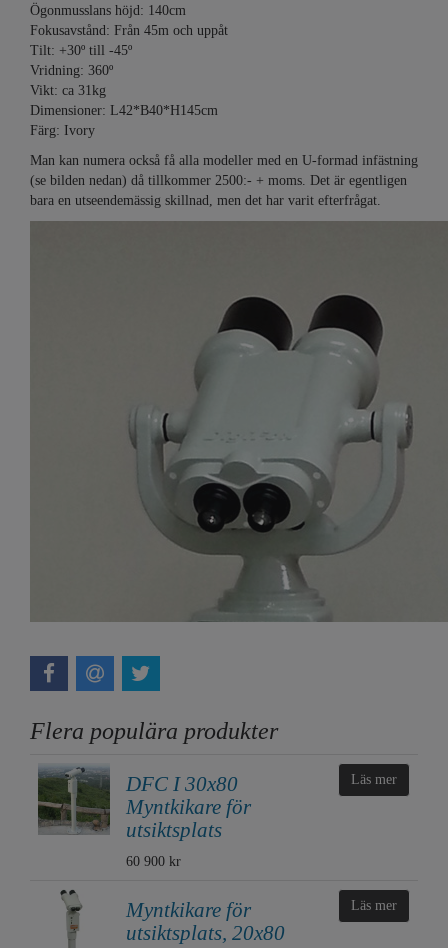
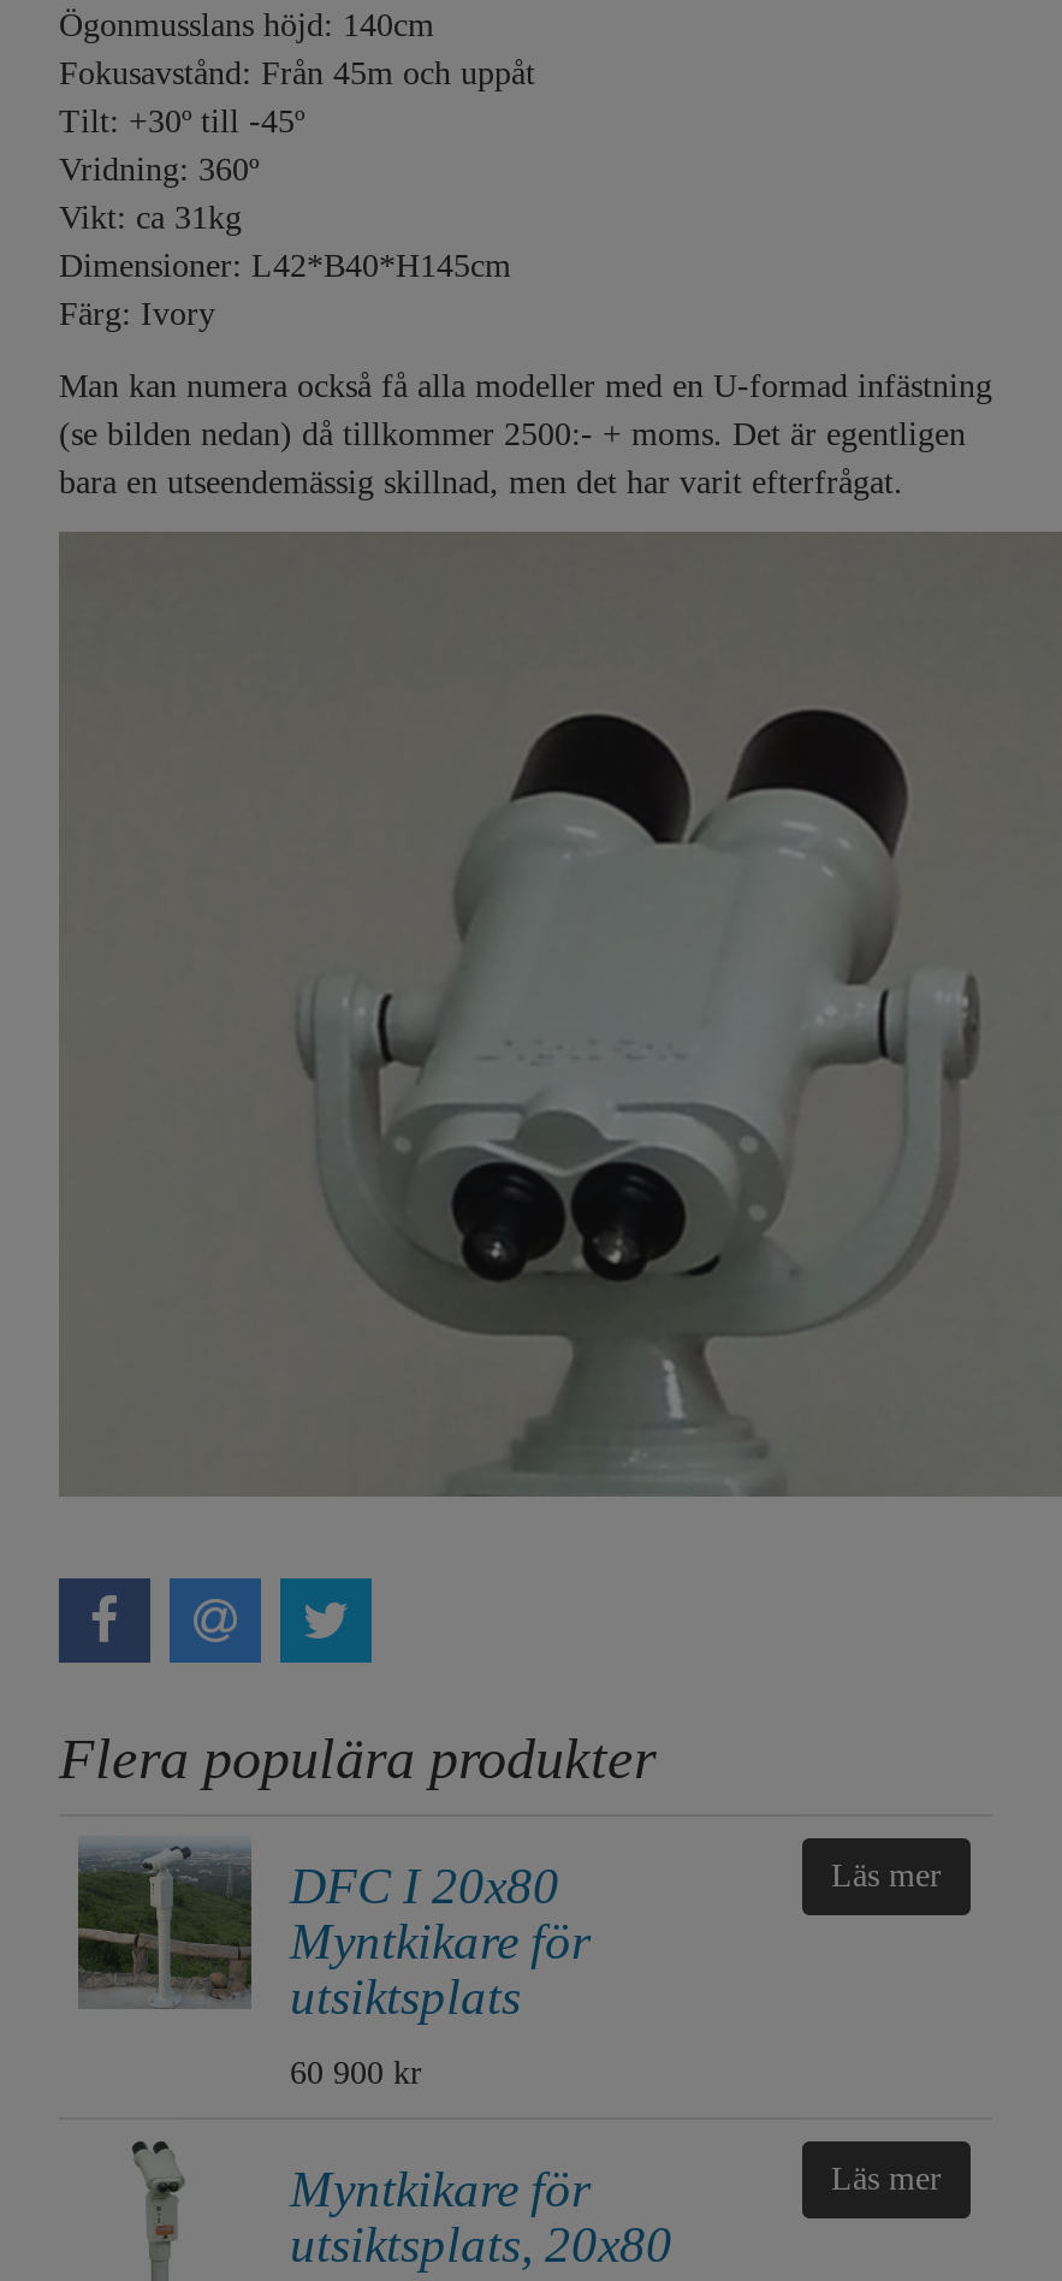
[126,772,238,796] DFC I 30x80 -> [290,1857,559,1915] DFC I 20x80

